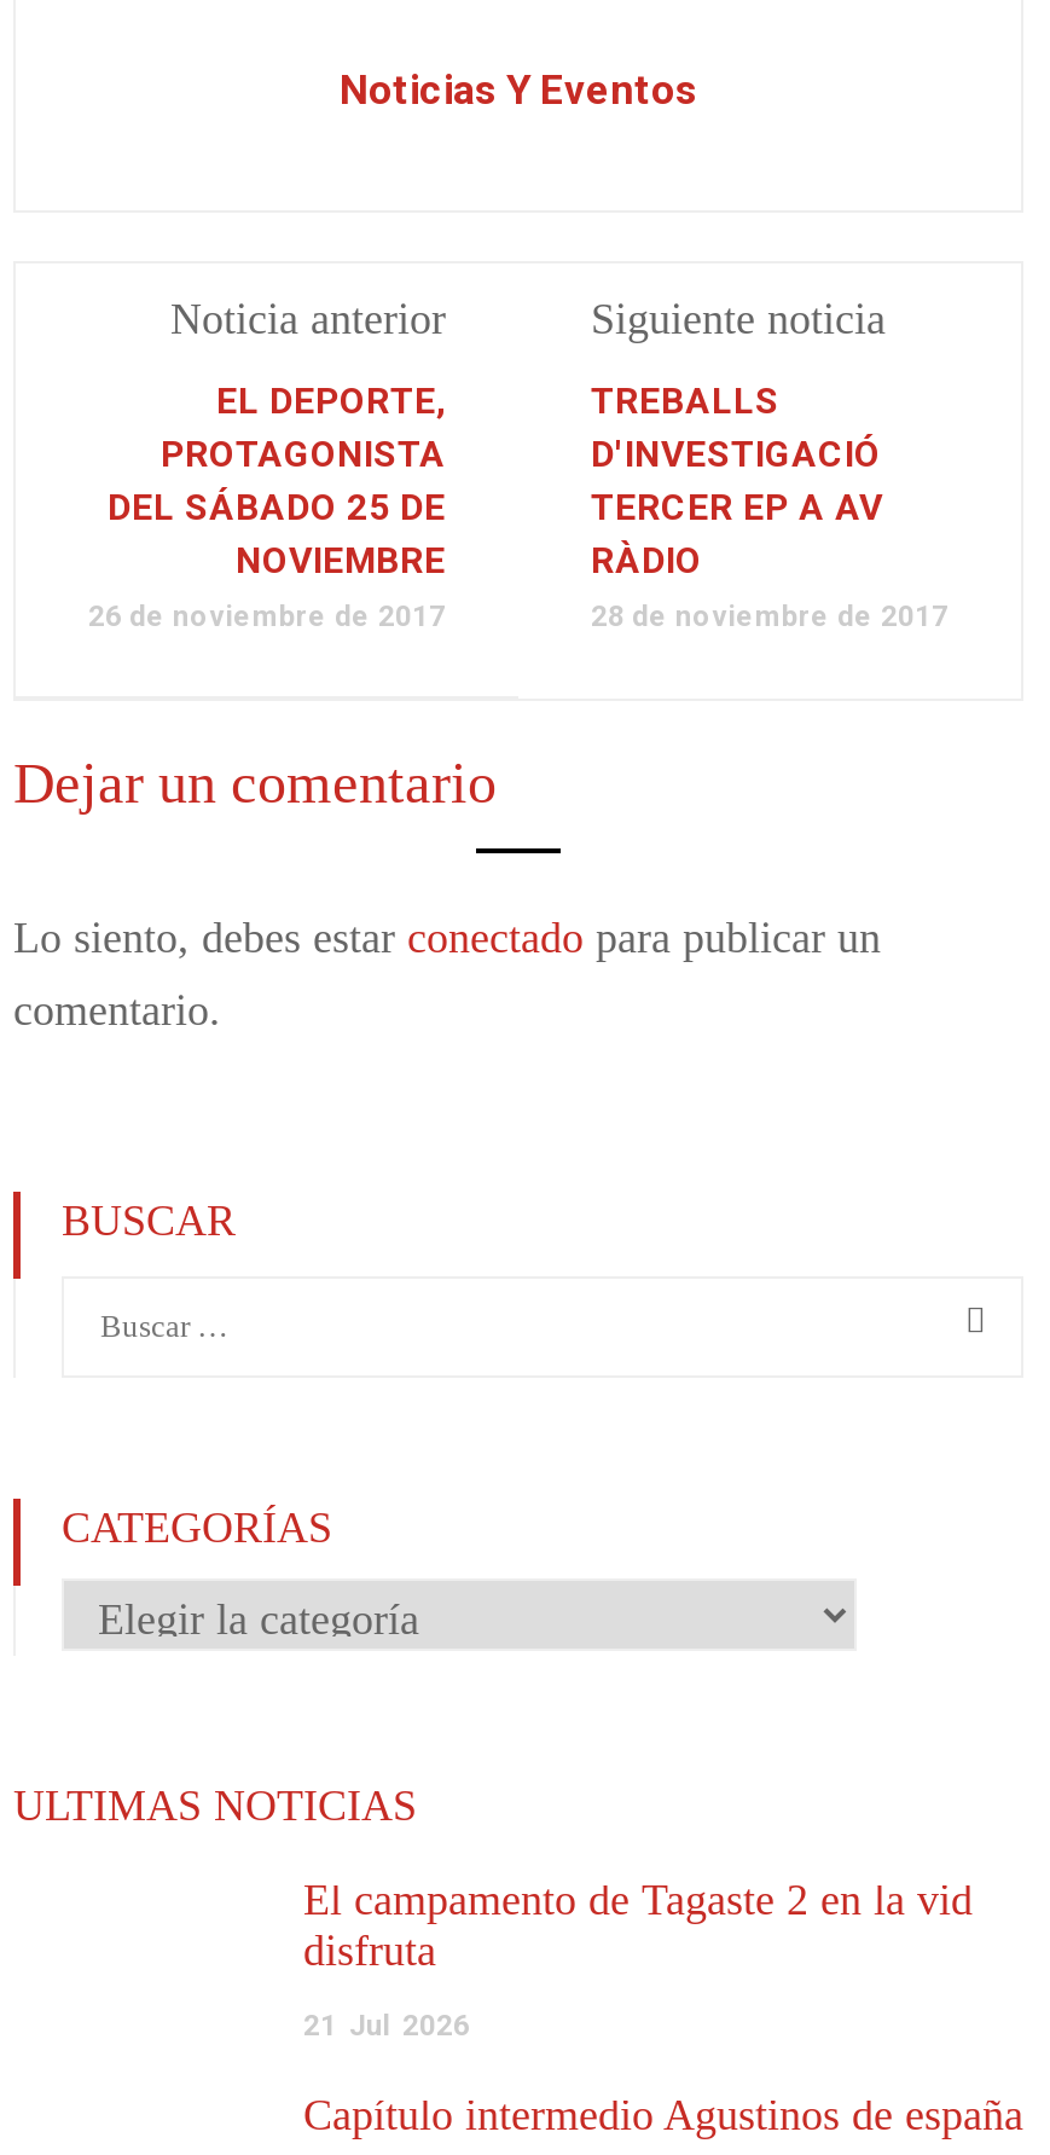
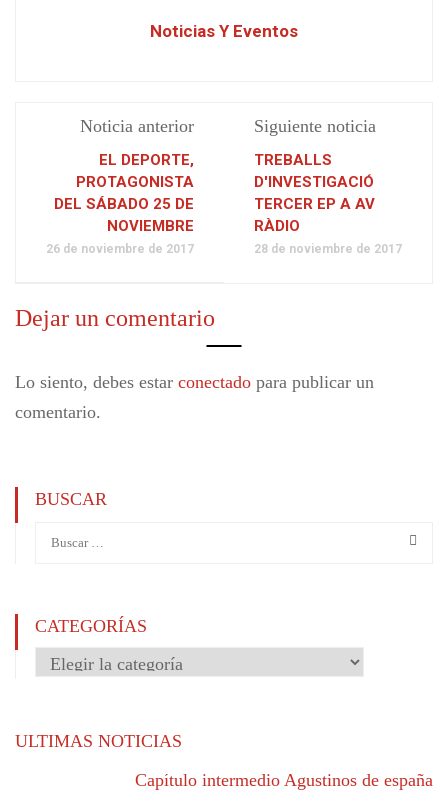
[303,1876,973,2043] El campamento de Tagaste 2 en la vid | disfruta | 21 Jul 2026 -> none

